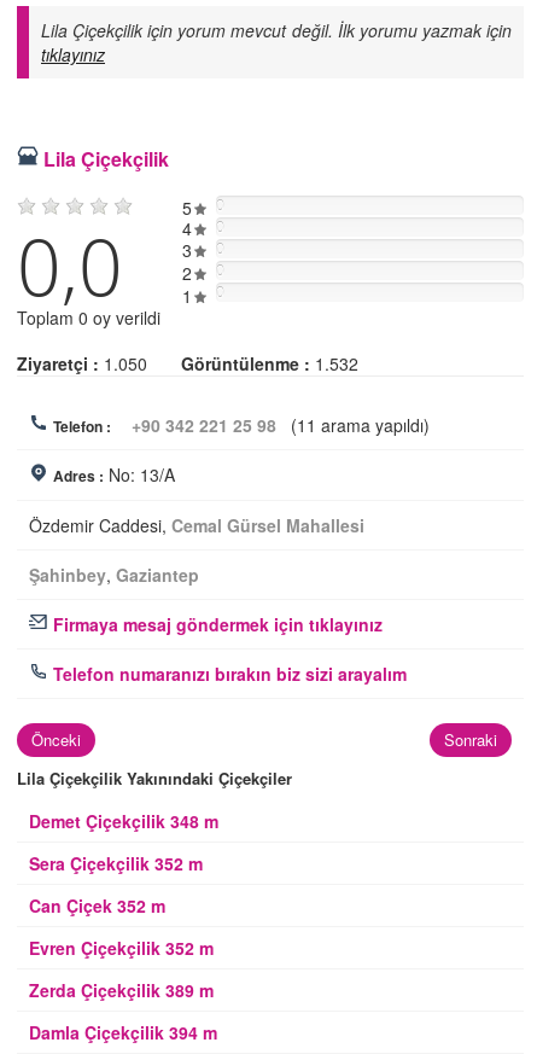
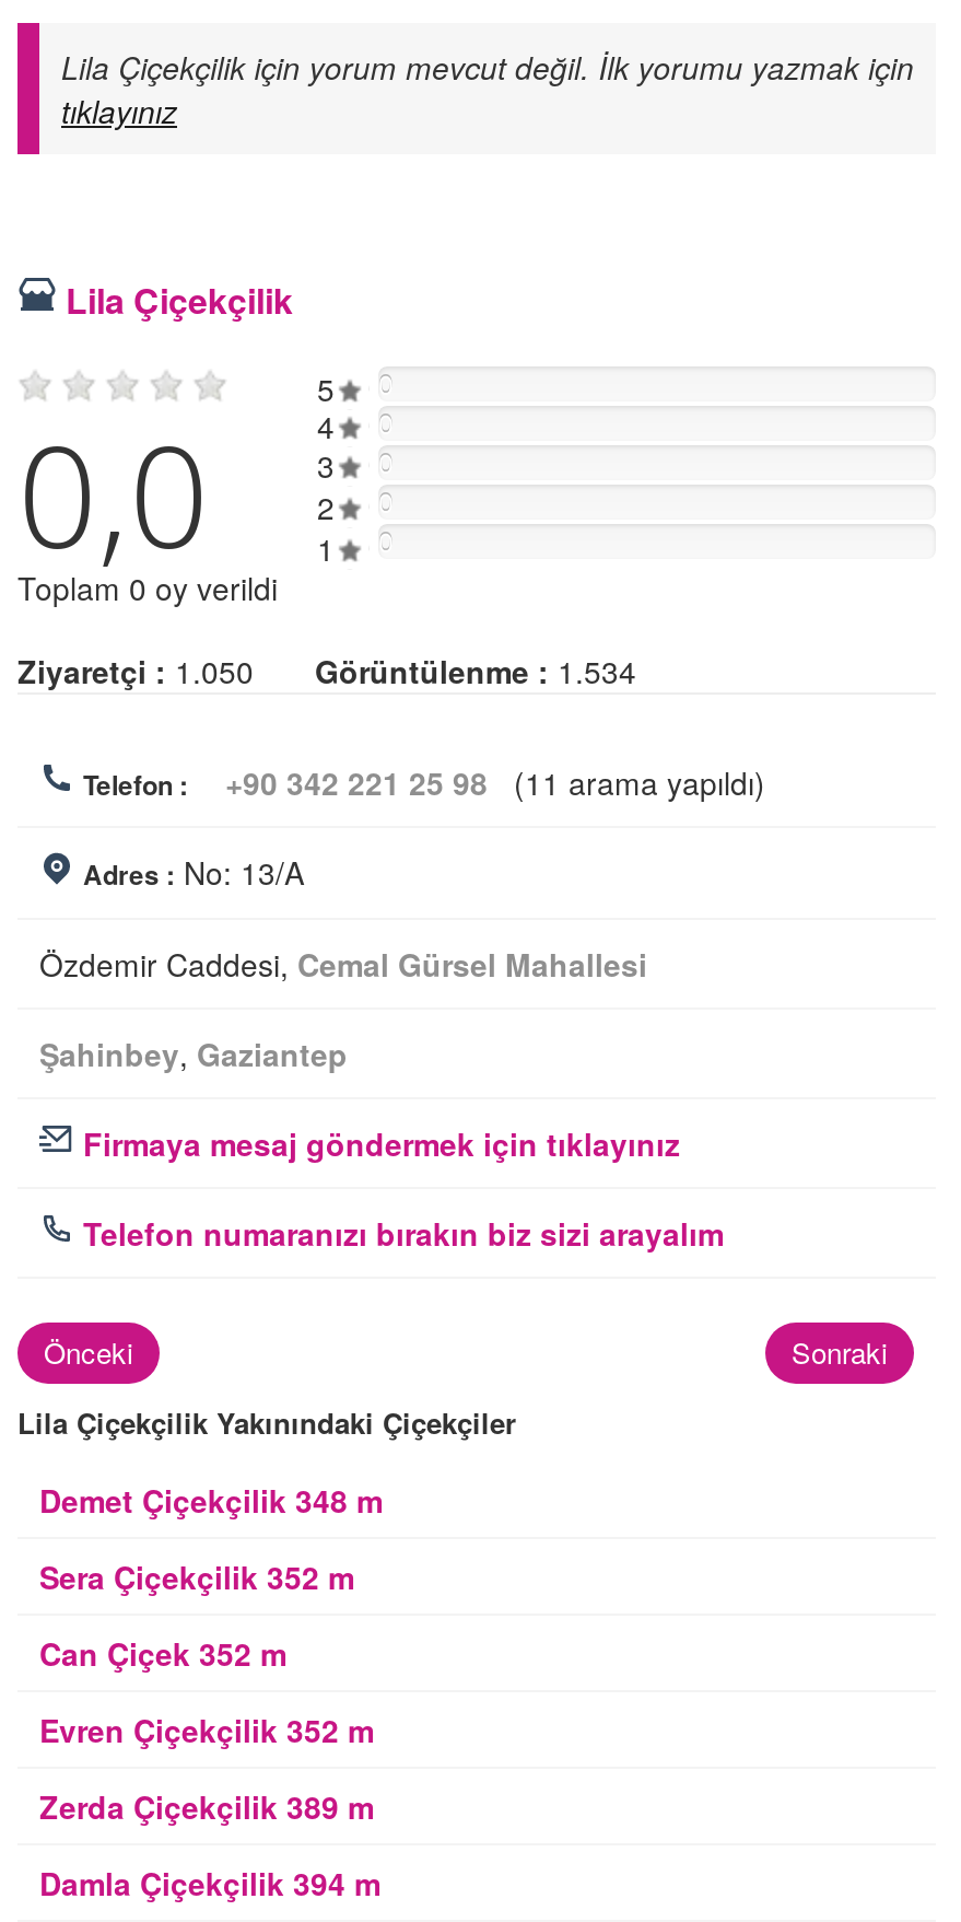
[17,351,358,375] Ziyaretçi : 1.050 Görüntülenme : 1.532 -> [17,648,636,692] Ziyaretçi : 1.050 Görüntülenme : 1.534

